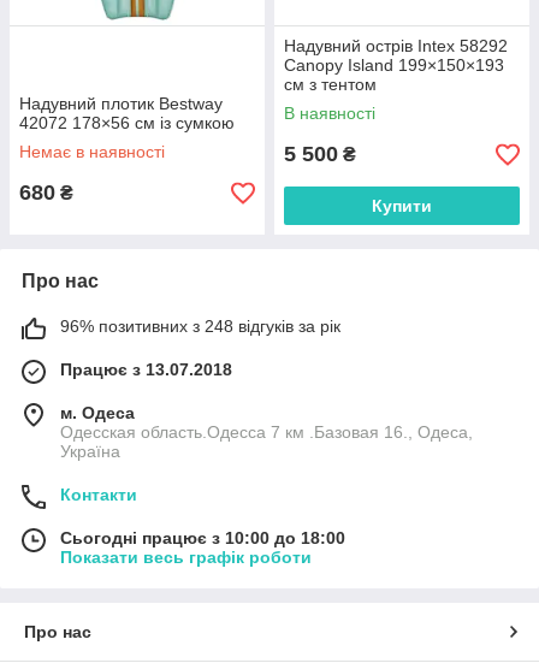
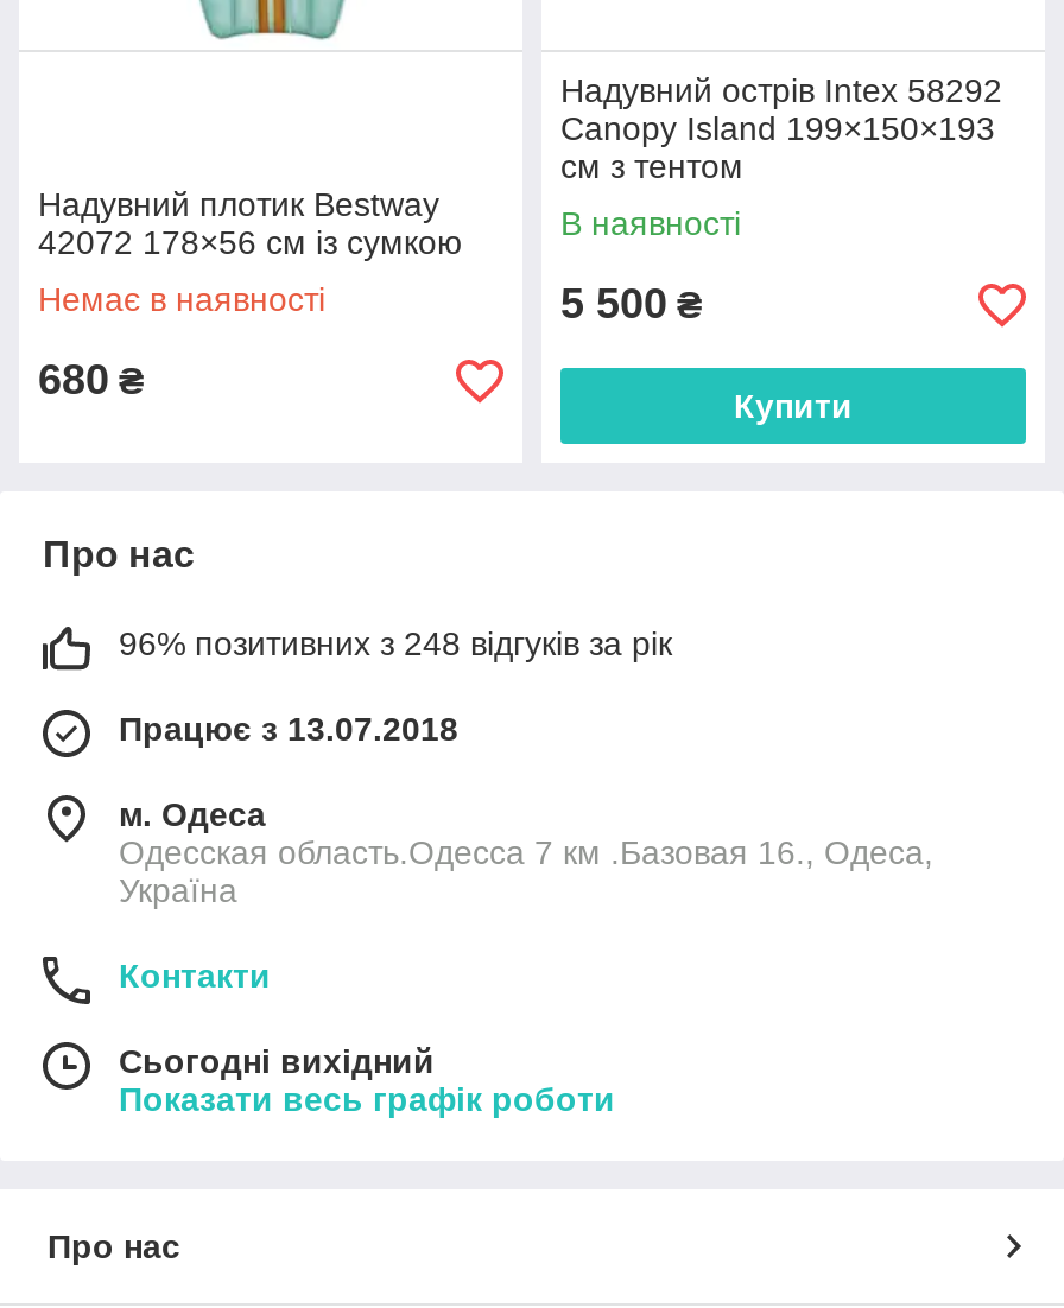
[60,529,345,548] Сьогодні працює з 10:00 до 18:00 -> [119,1043,435,1081] Сьогодні вихідний

